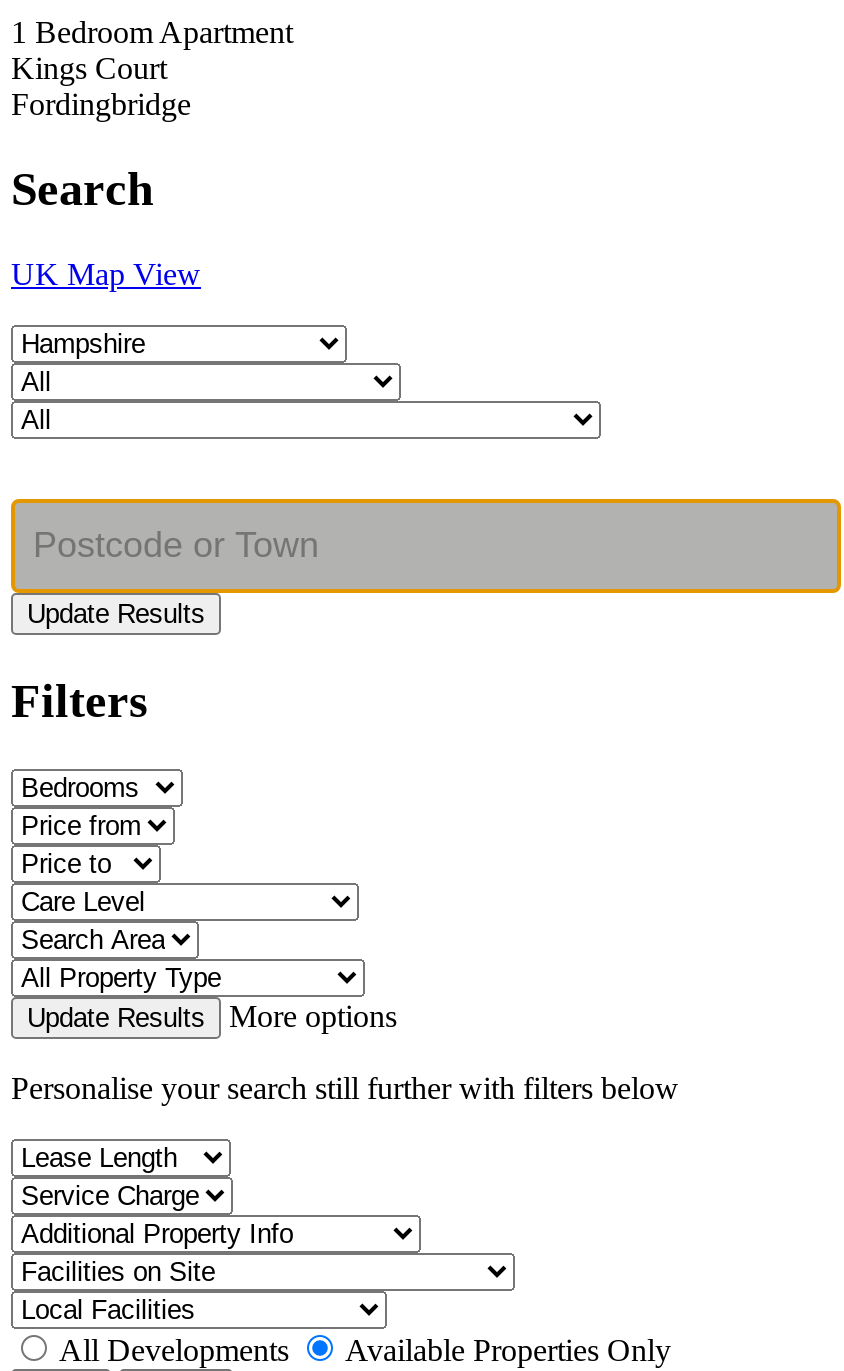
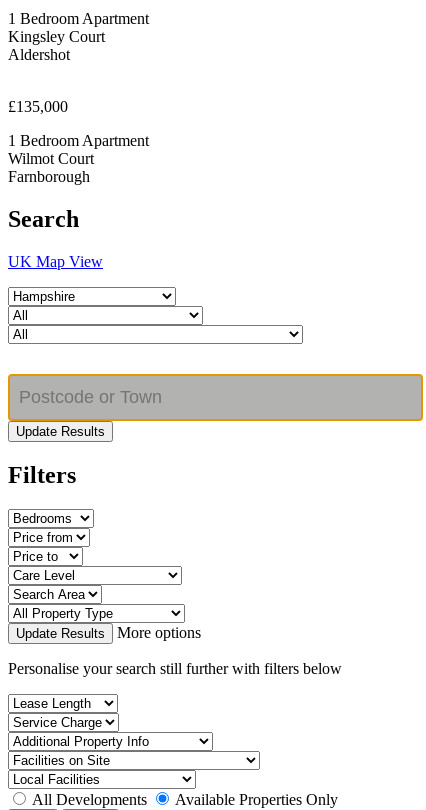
[11,51,191,121] Kings Court | Fordingbridge -> [8,28,149,185] Kingsley Court | Aldershot | £135,000 | 1 Bedroom Apartment | Wilmot Court | Farnborough

